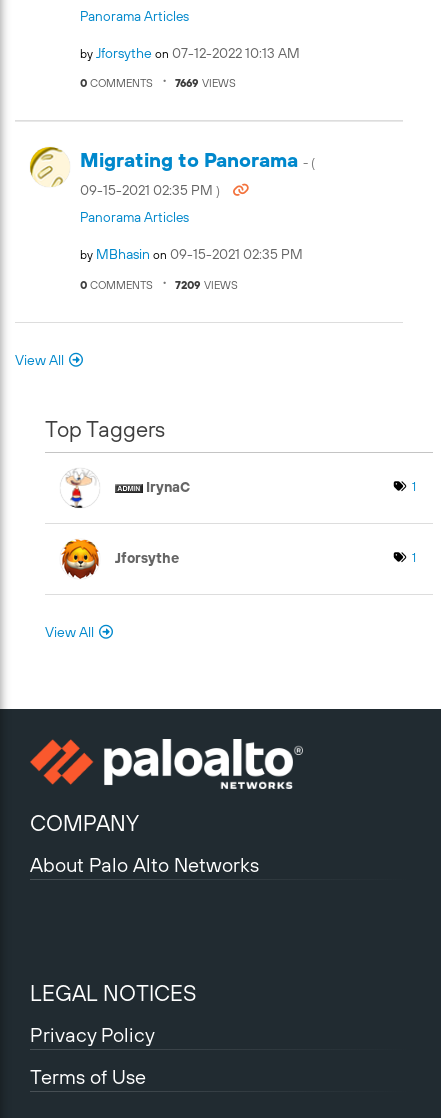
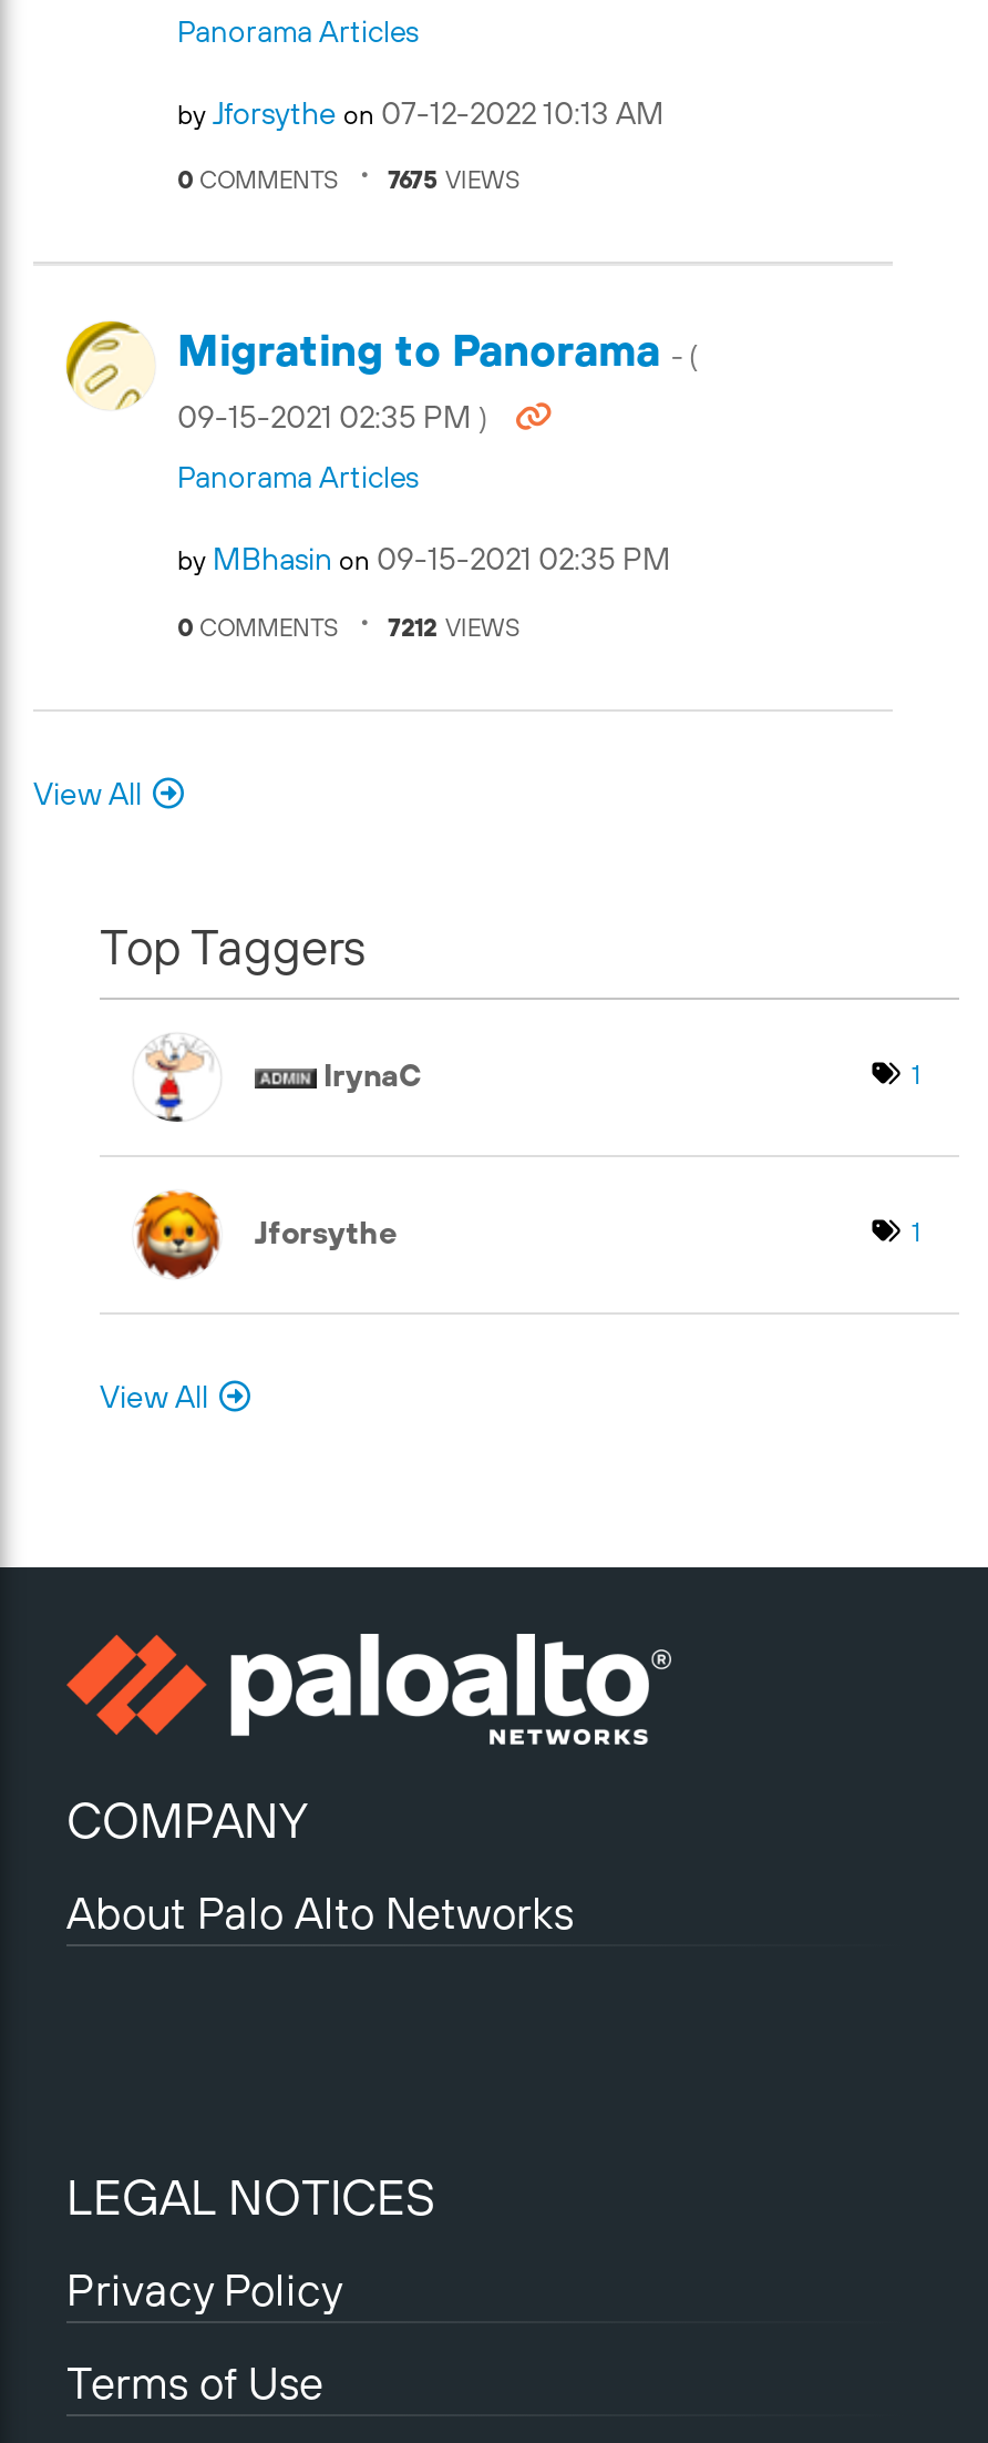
[80,77,236,89] 0 COMMENTS 7669 VIEWS -> [177,166,521,193] 0 COMMENTS 7675 VIEWS
[80,278,238,290] 0 COMMENTS 7209 VIEWS -> [177,613,521,640] 0 COMMENTS 7212 VIEWS

